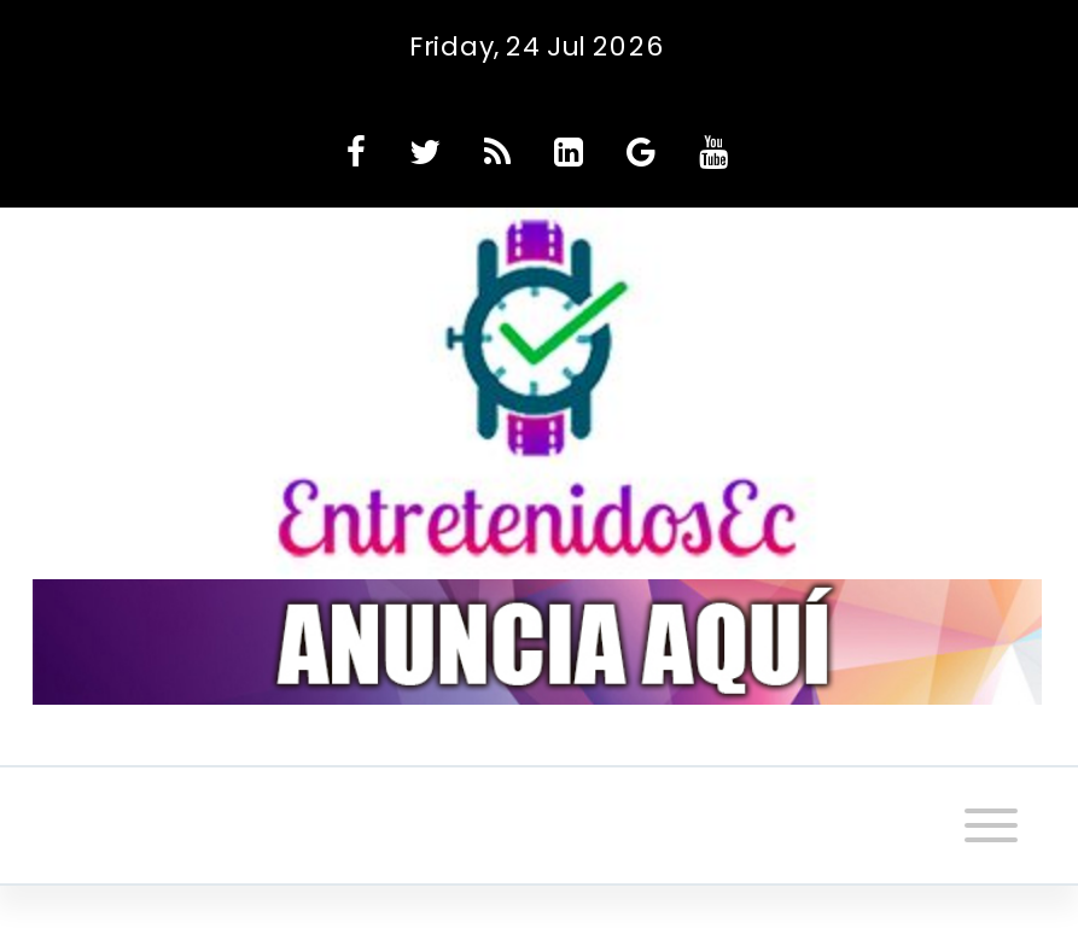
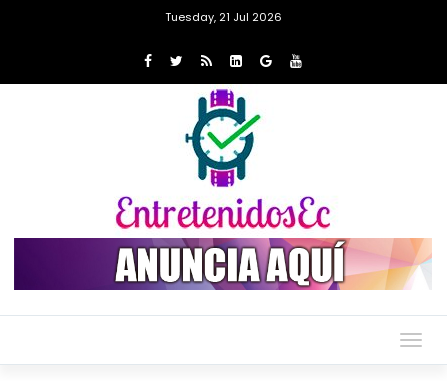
[409,27,665,65] Friday, 24 Jul 2026 -> [164,9,281,25] Tuesday, 21 Jul 2026

